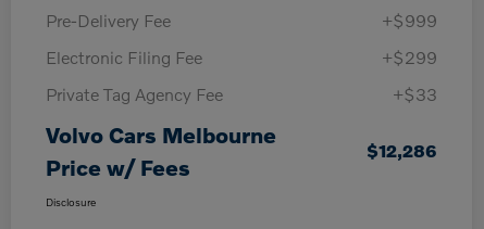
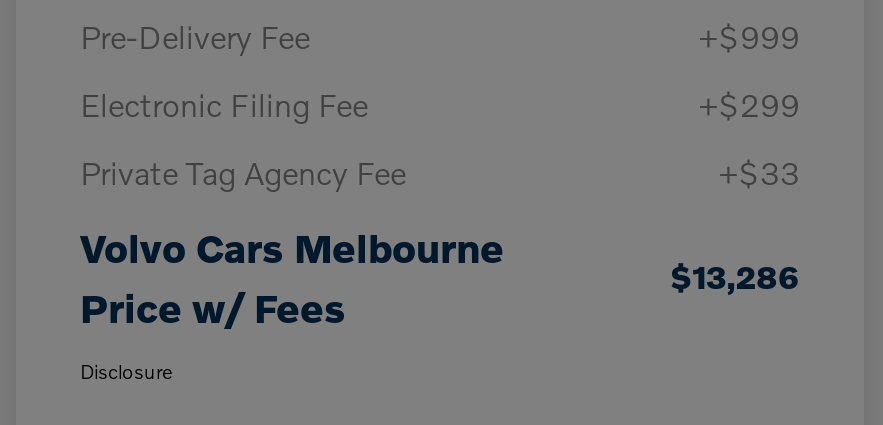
[367,140,437,161] $12,286 -> [670,257,800,295] $13,286

